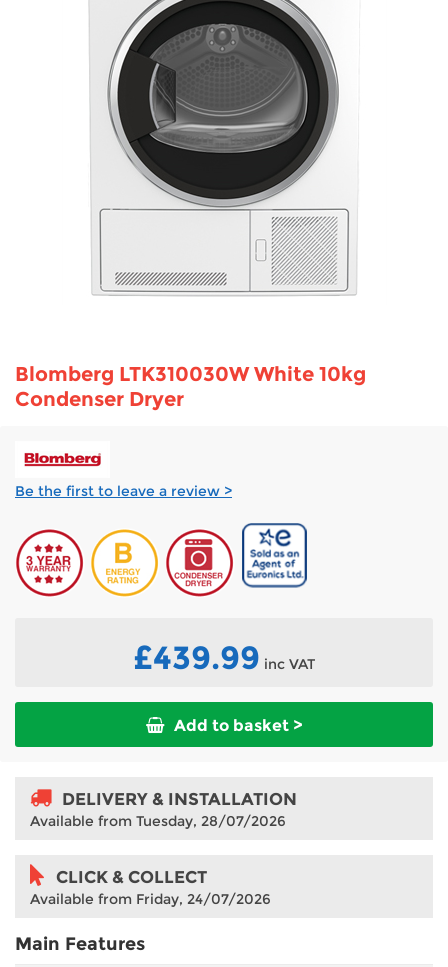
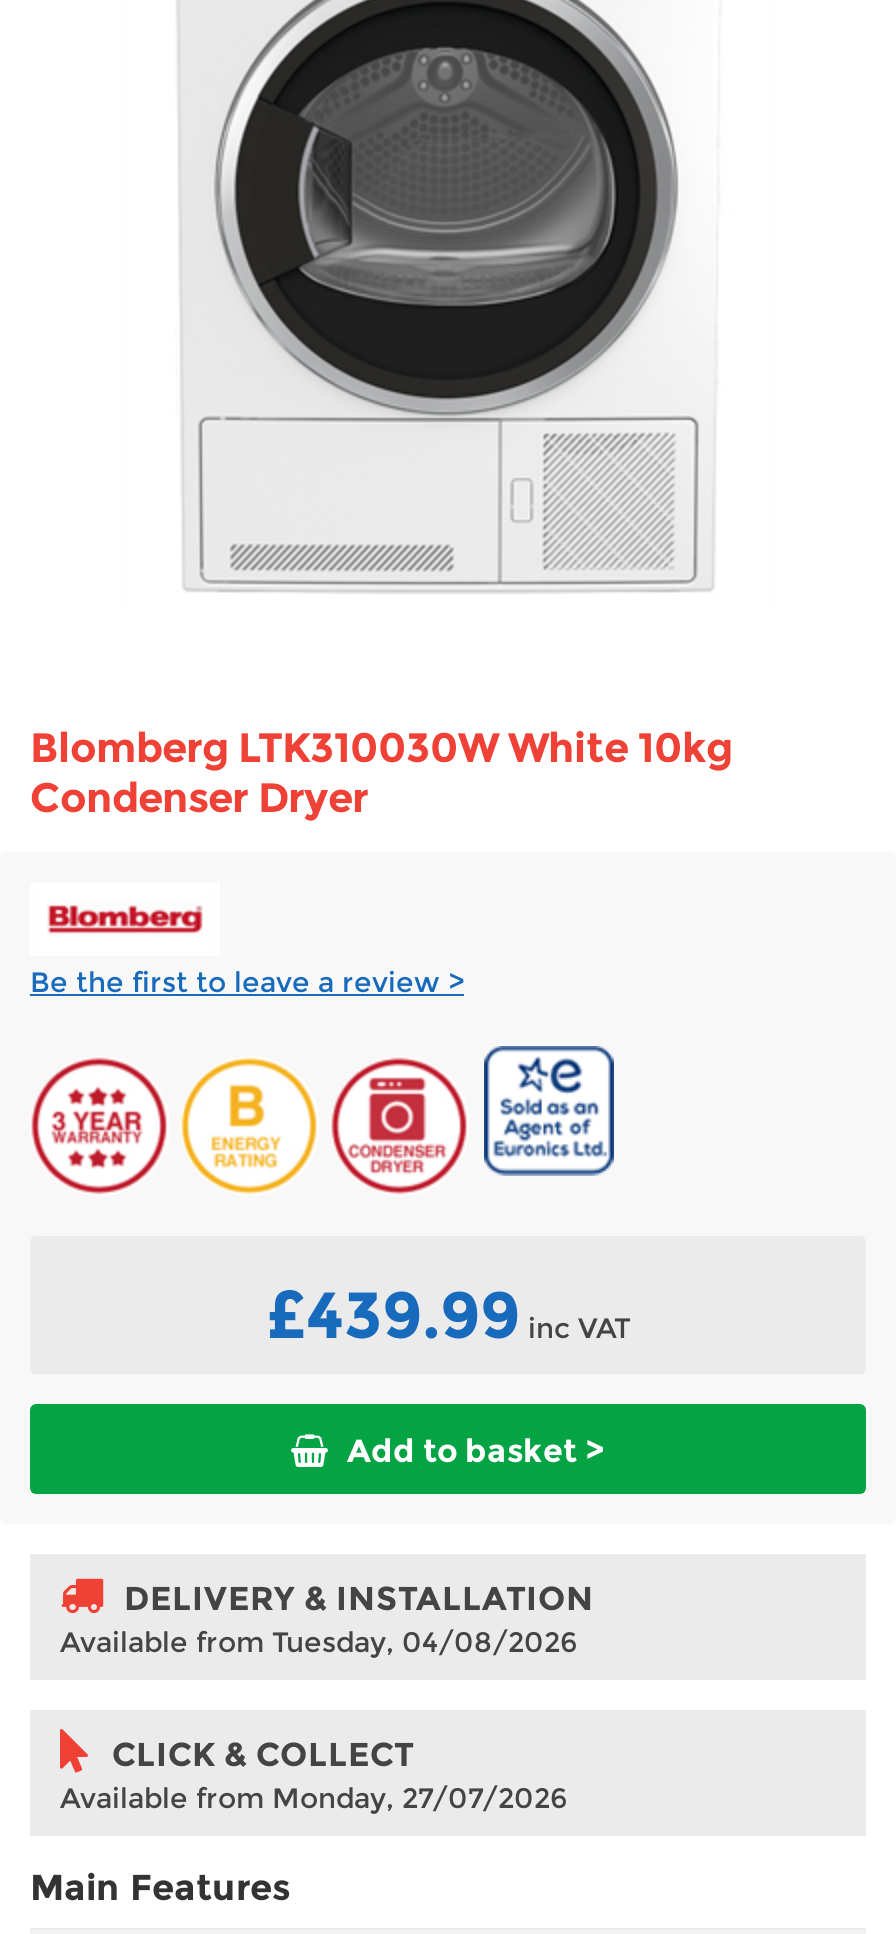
[30,812,286,830] Available from Tuesday, 28/07/2026 -> [60,1624,578,1660] Available from Tuesday, 04/08/2026
[30,890,271,908] Available from Friday, 24/07/2026 -> [60,1780,568,1816] Available from Monday, 27/07/2026

